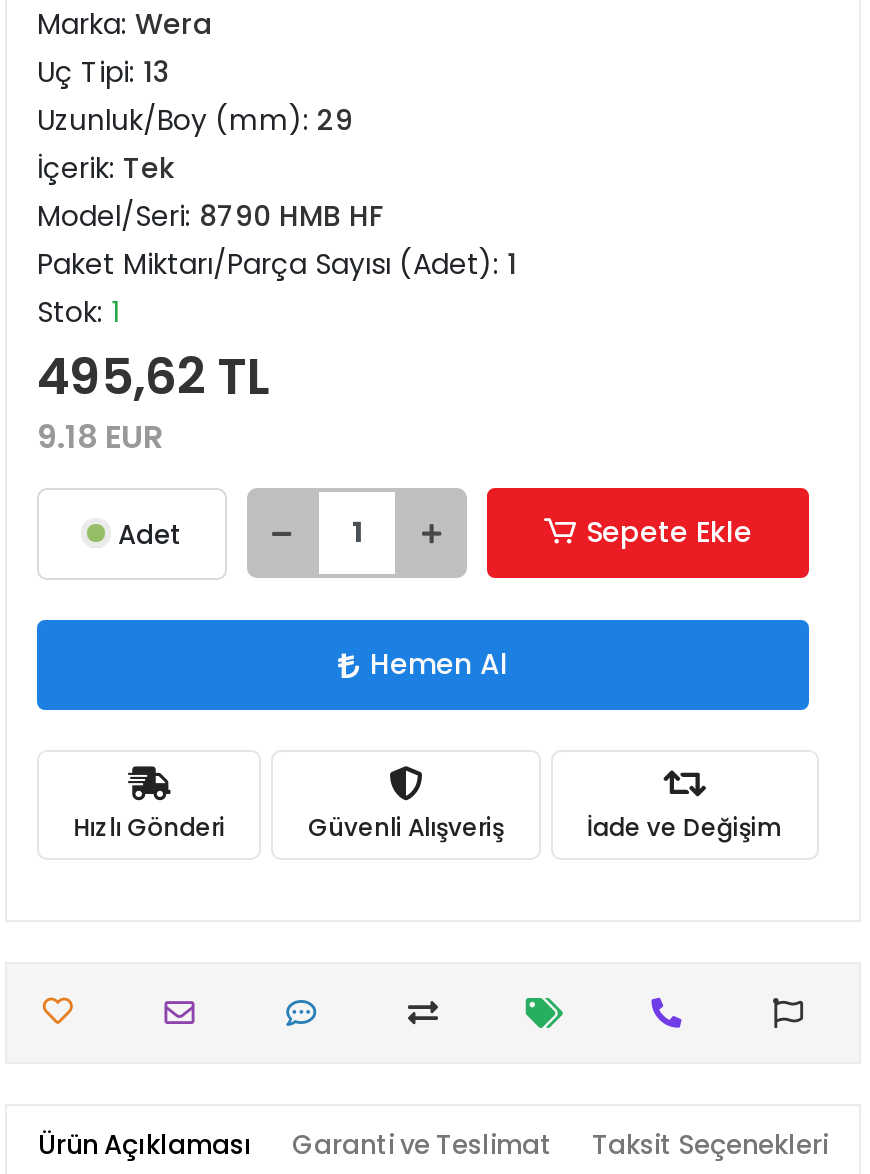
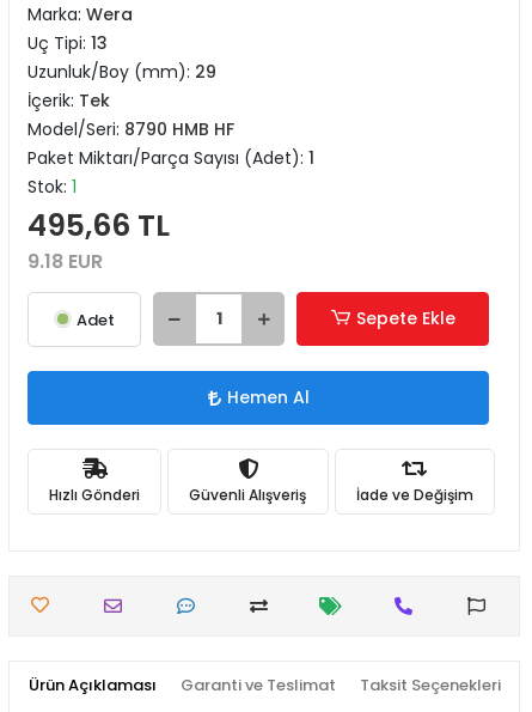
[37,342,271,412] 495,62 TL -> [27,205,170,247] 495,66 TL

